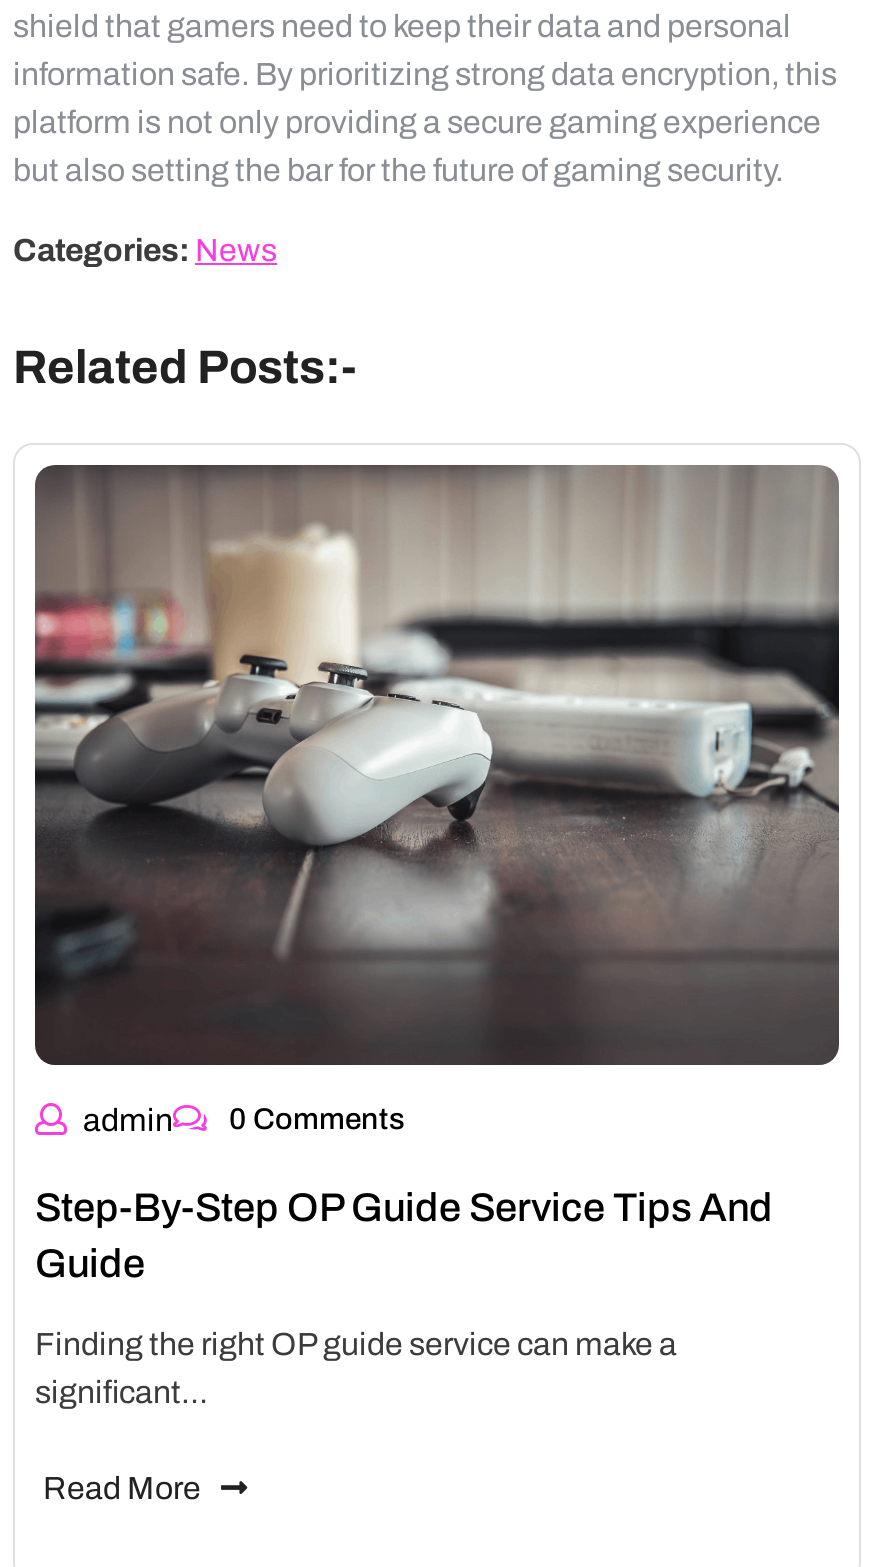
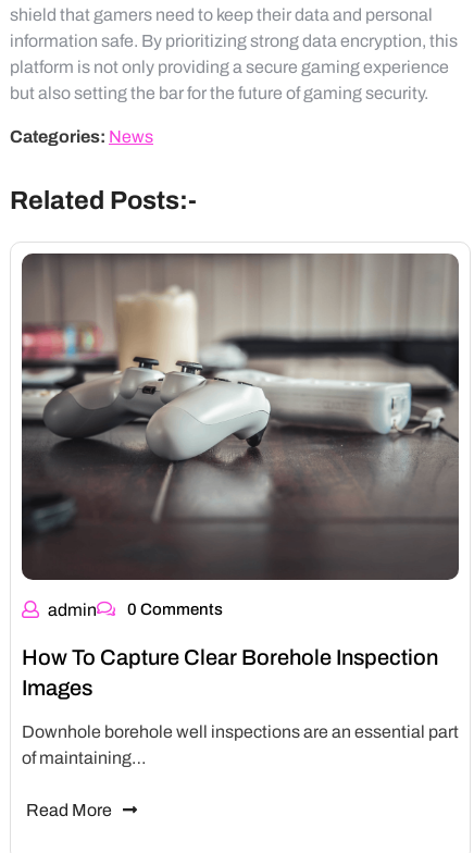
[35,1185,773,1285] Step-By-Step OP Guide Service Tips And | Guide -> [22,645,438,700] How To Capture Clear Borehole Inspection | Images
[35,1327,677,1409] Finding the right OP guide service can make a | significant… -> [22,722,459,767] Downhole borehole well inspections are an essential part | of maintaining…

